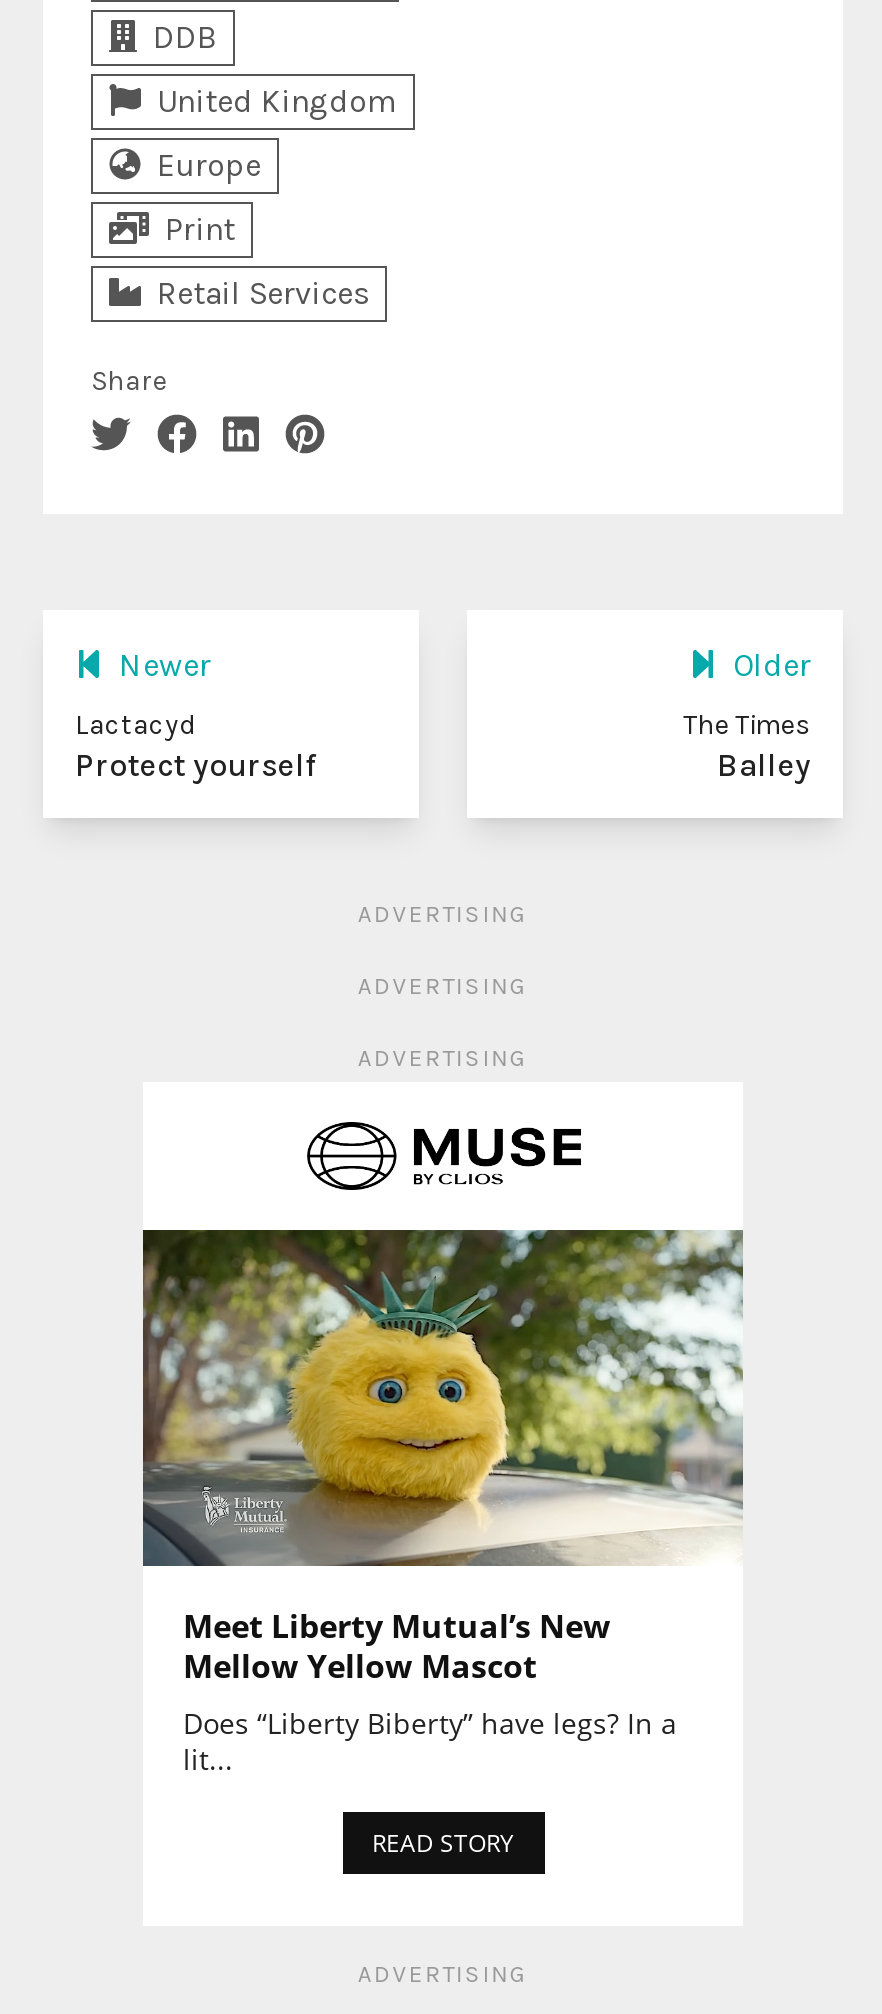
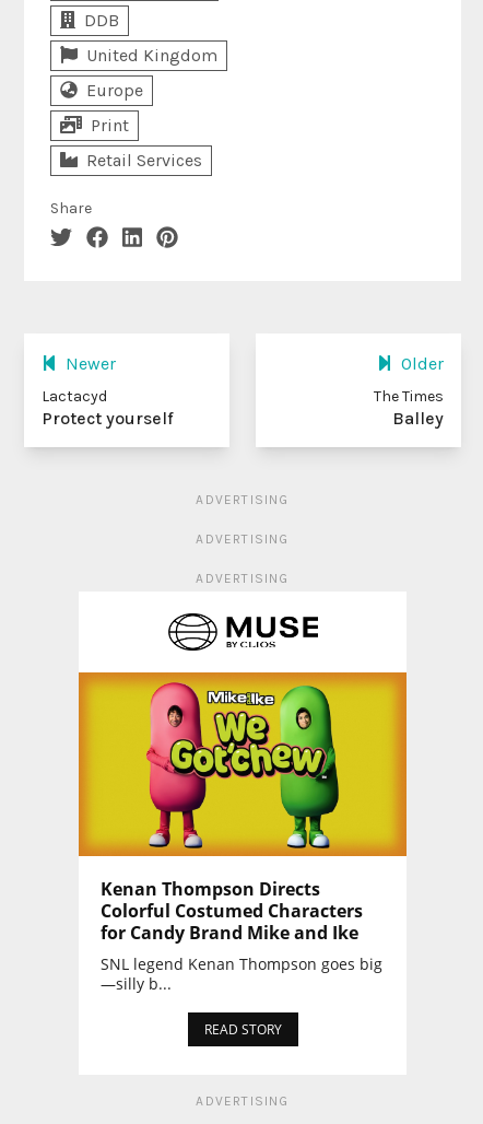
[141,1228,745,1779] [image] | Meet Liberty Mutual’s New | Mellow Yellow Mascot | Does “Liberty Biberty” have legs? In a | lit... -> [78,671,408,994] [image] | Kenan Thompson Directs | Colorful Costumed Characters | for Candy Brand Mike and Ike | SNL legend Kenan Thompson goes big | —silly b...

